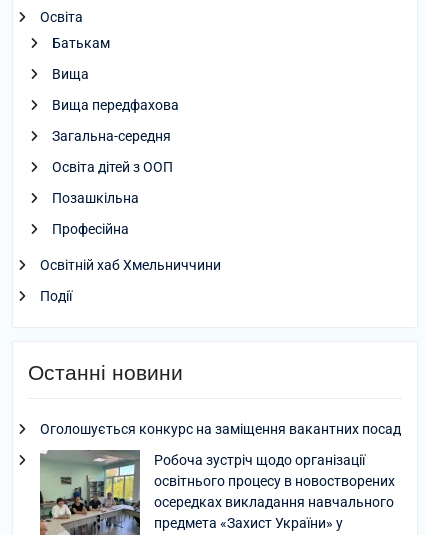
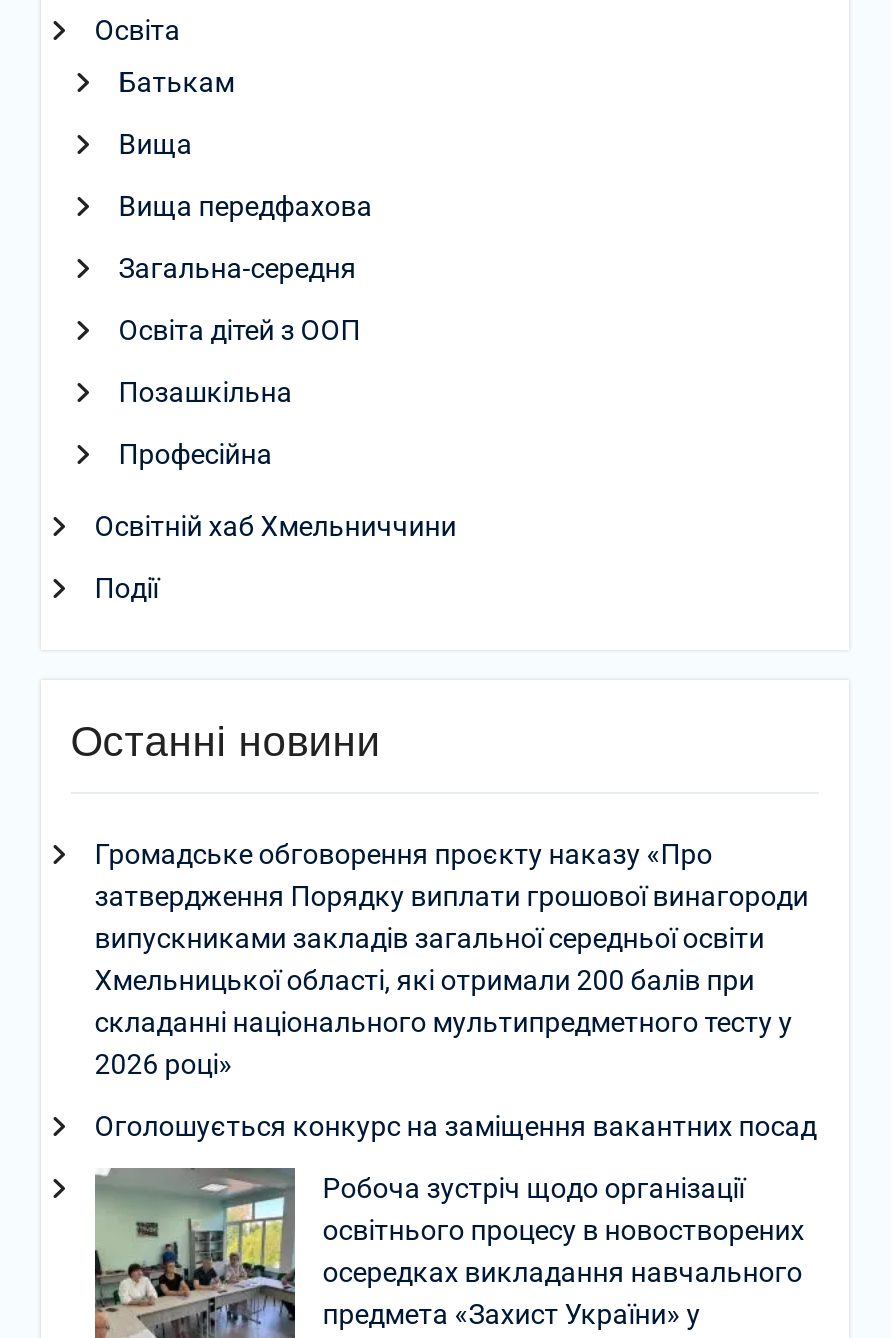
none -> [94,838,808,1080] Громадське обговорення проєкту наказу «Про | затвердження Порядку виплати грошової винагороди | випускниками закладів загальної середньої освіти | Хмельницької області, які отримали 200 балів при | складанні національного мультипредметного тесту у | 2026 році»

